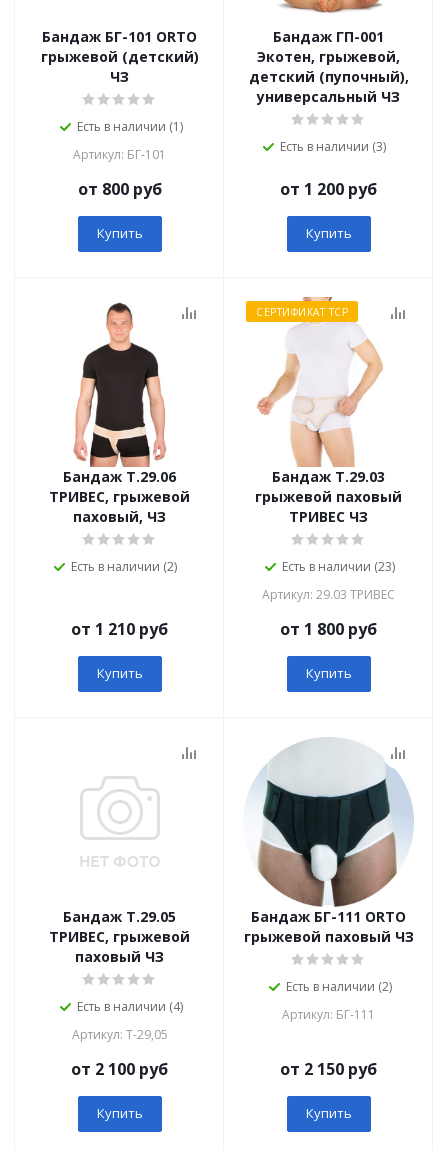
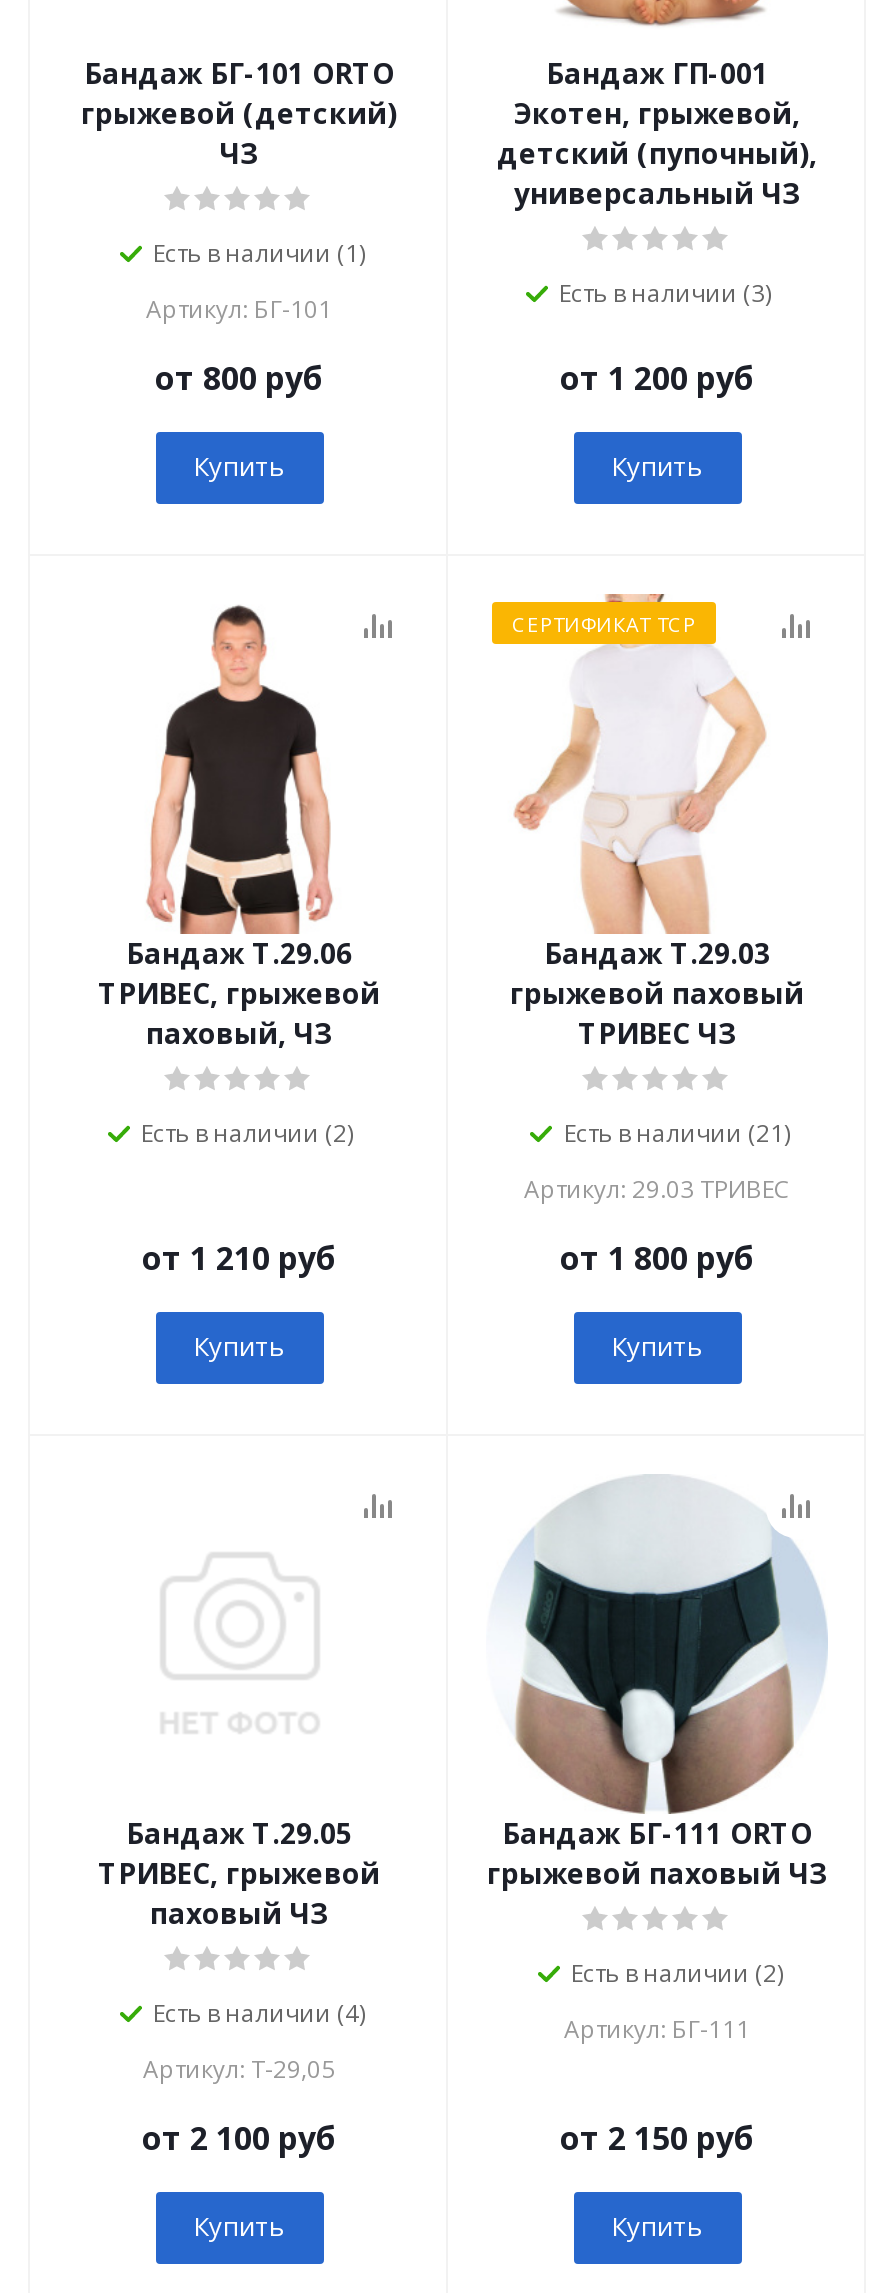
[282,558,395,575] Есть в наличии (23) -> [564,1116,790,1150] Есть в наличии (21)

